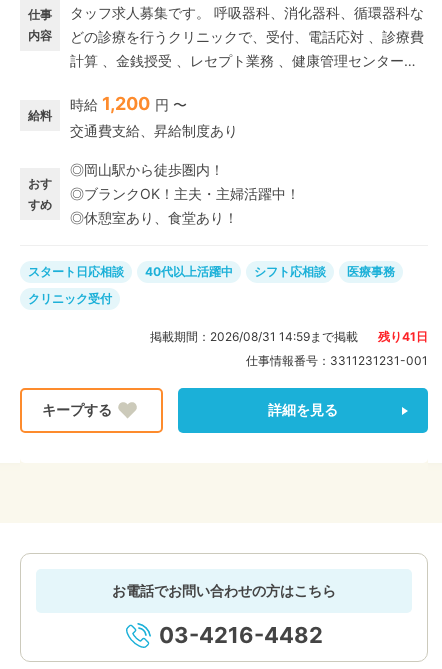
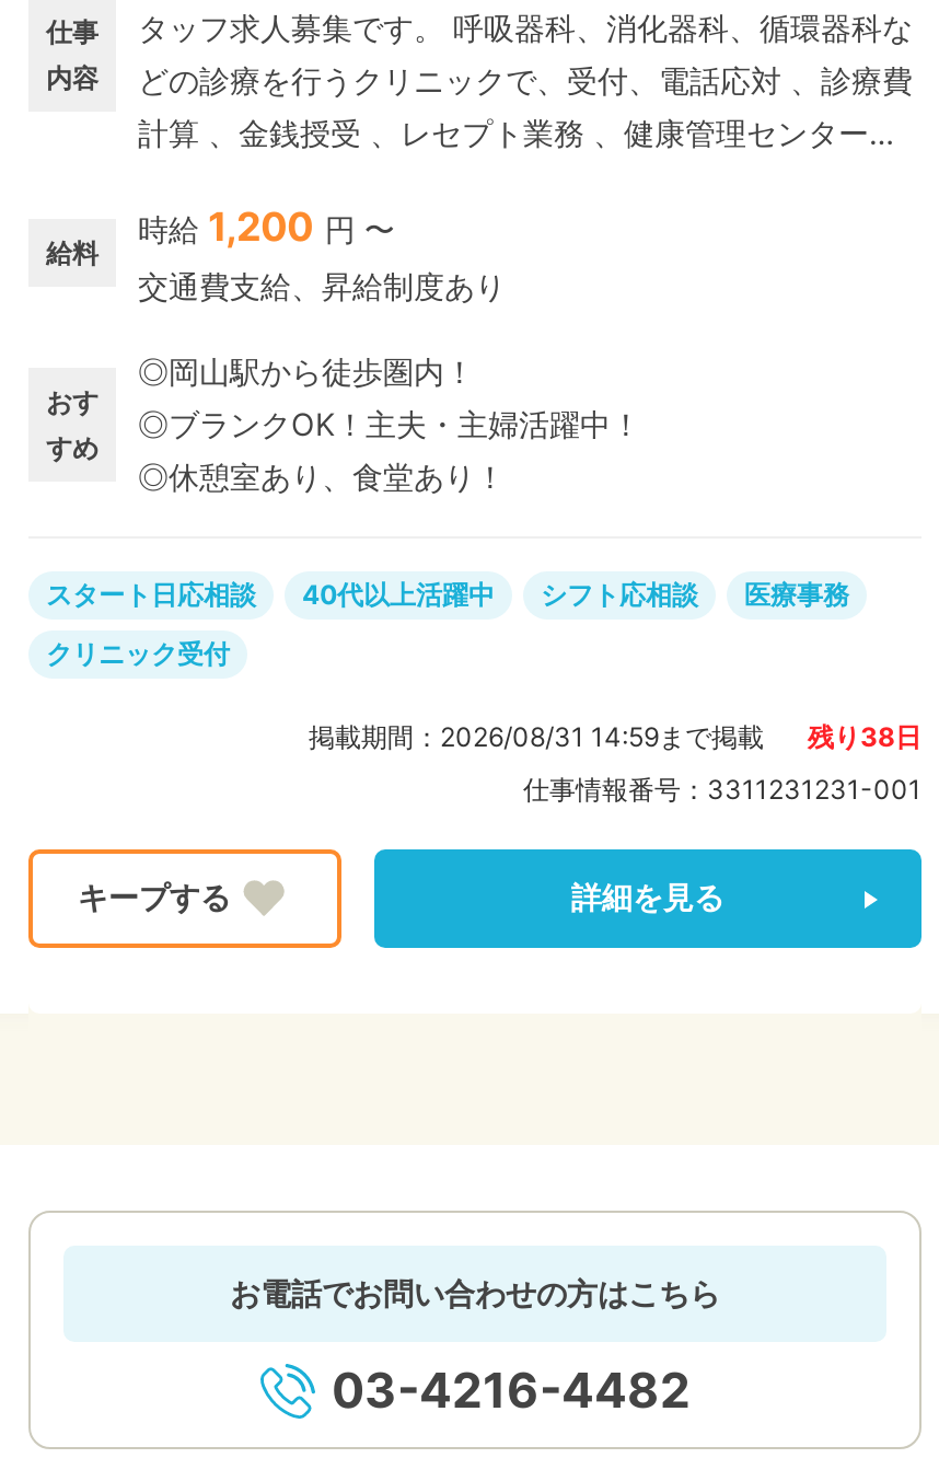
[150,329,428,344] 掲載期間：2026/08/31 14:59まで掲載 残り41日 -> [309,720,921,753] 掲載期間：2026/08/31 14:59まで掲載 残り38日

